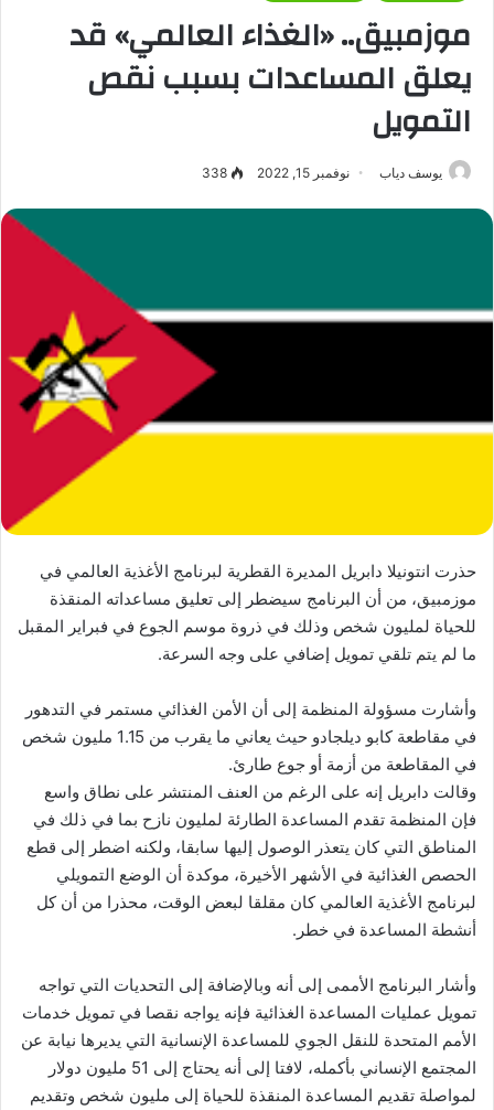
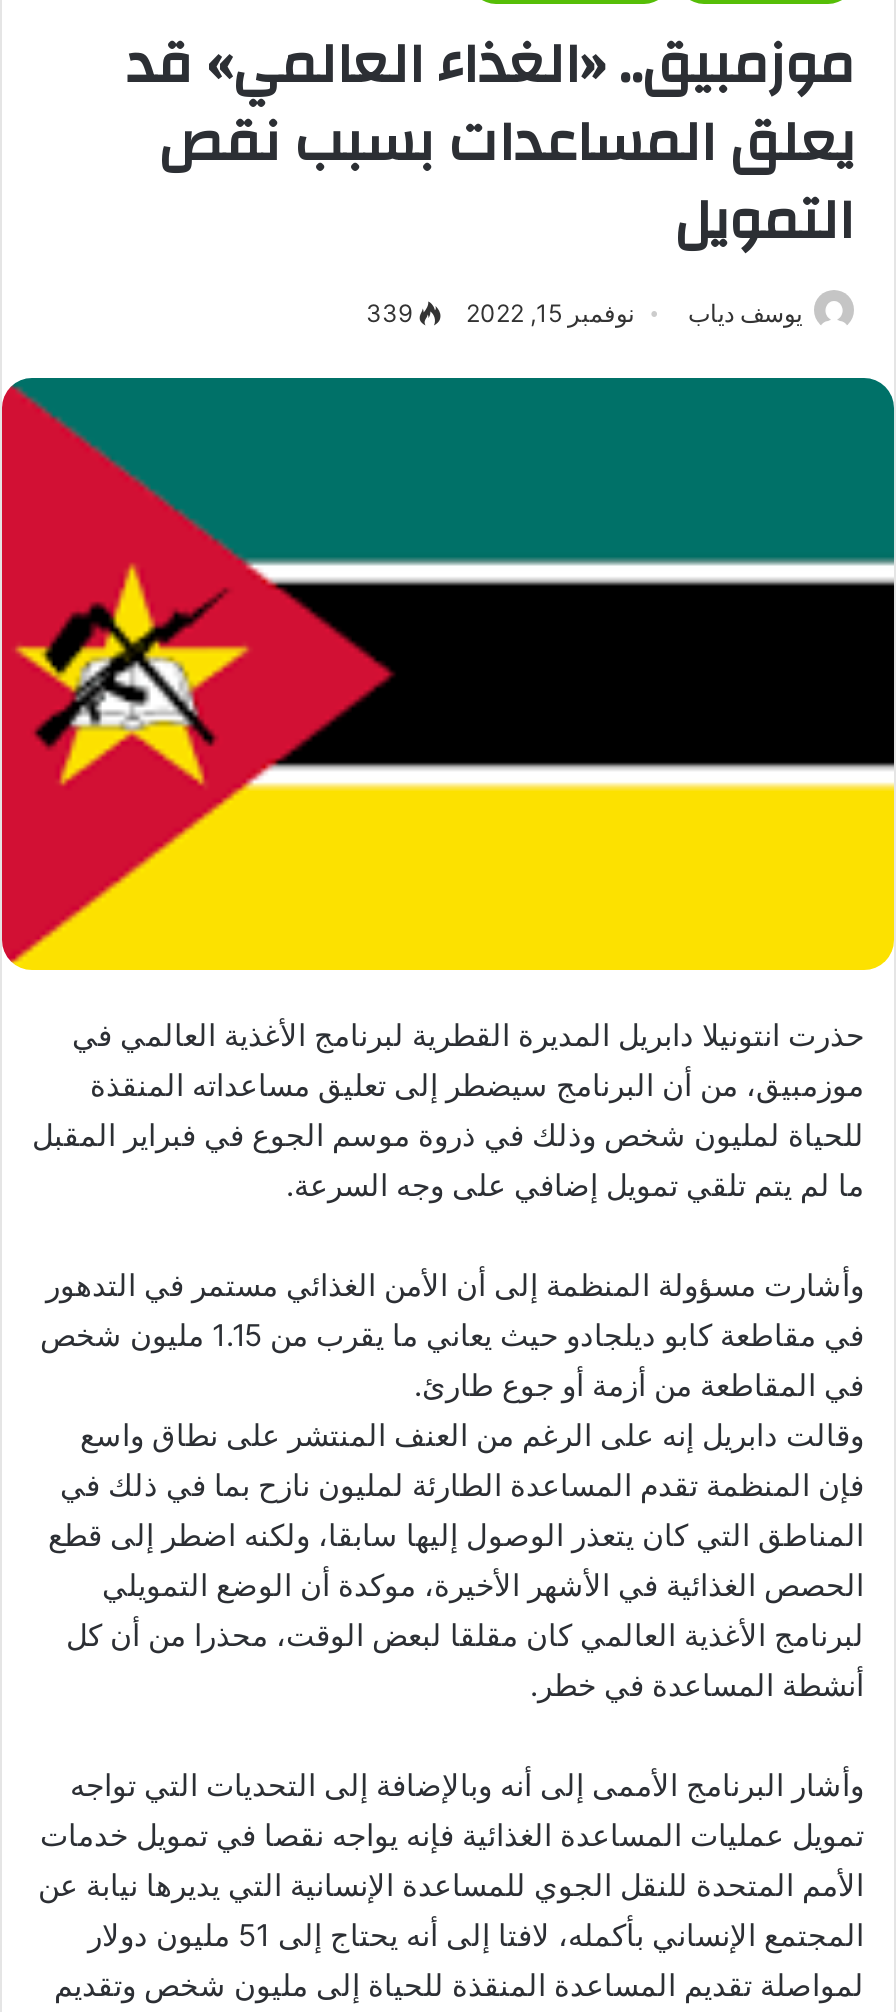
[202,164,227,181] 338 -> [366,297,412,327] 339

